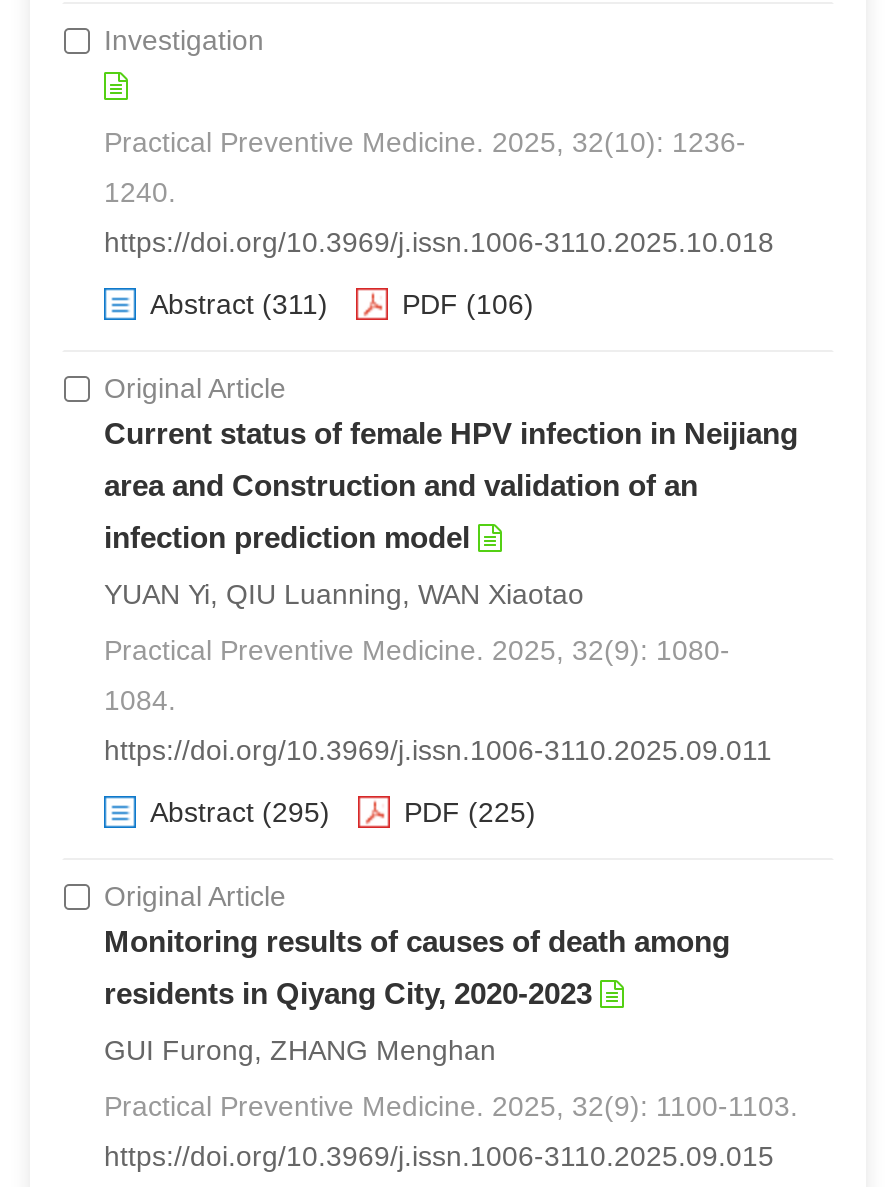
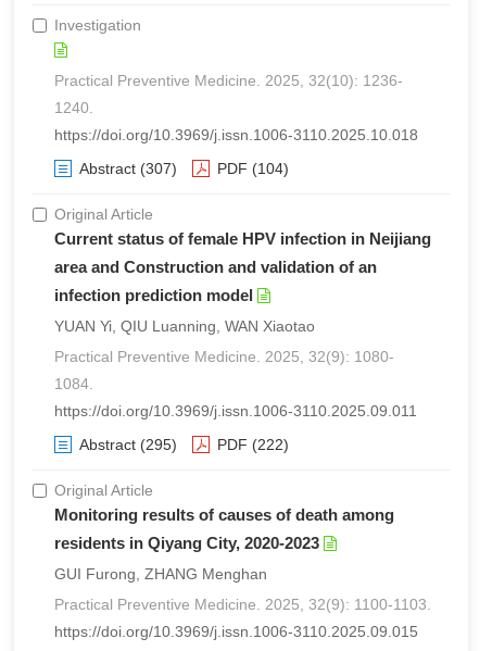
[150,288,336,320] Abstract (311) -> [79,160,181,177] Abstract (307)
[402,288,534,320] PDF (106) -> [217,160,289,177] PDF (104)
[404,796,536,828] PDF (225) -> [217,436,289,453] PDF (222)

